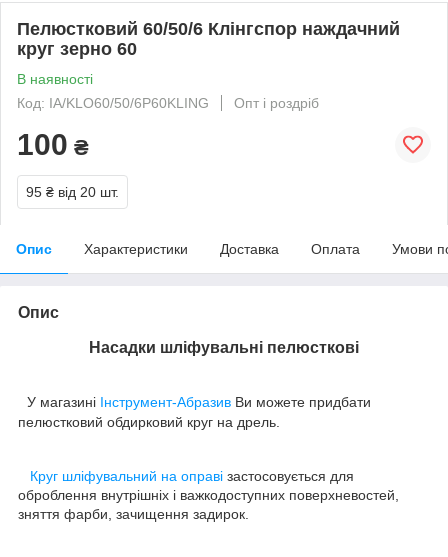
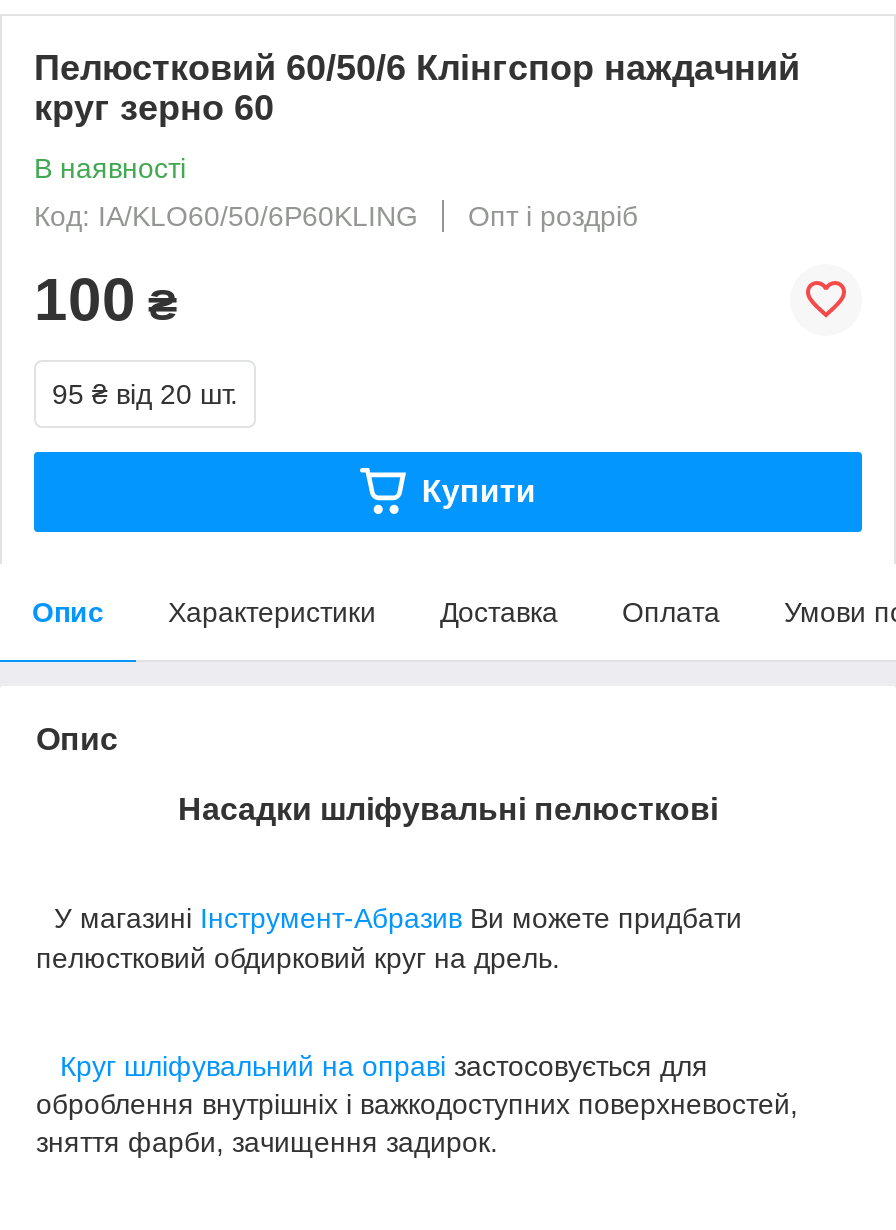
none -> [422,474,536,508] Купити

